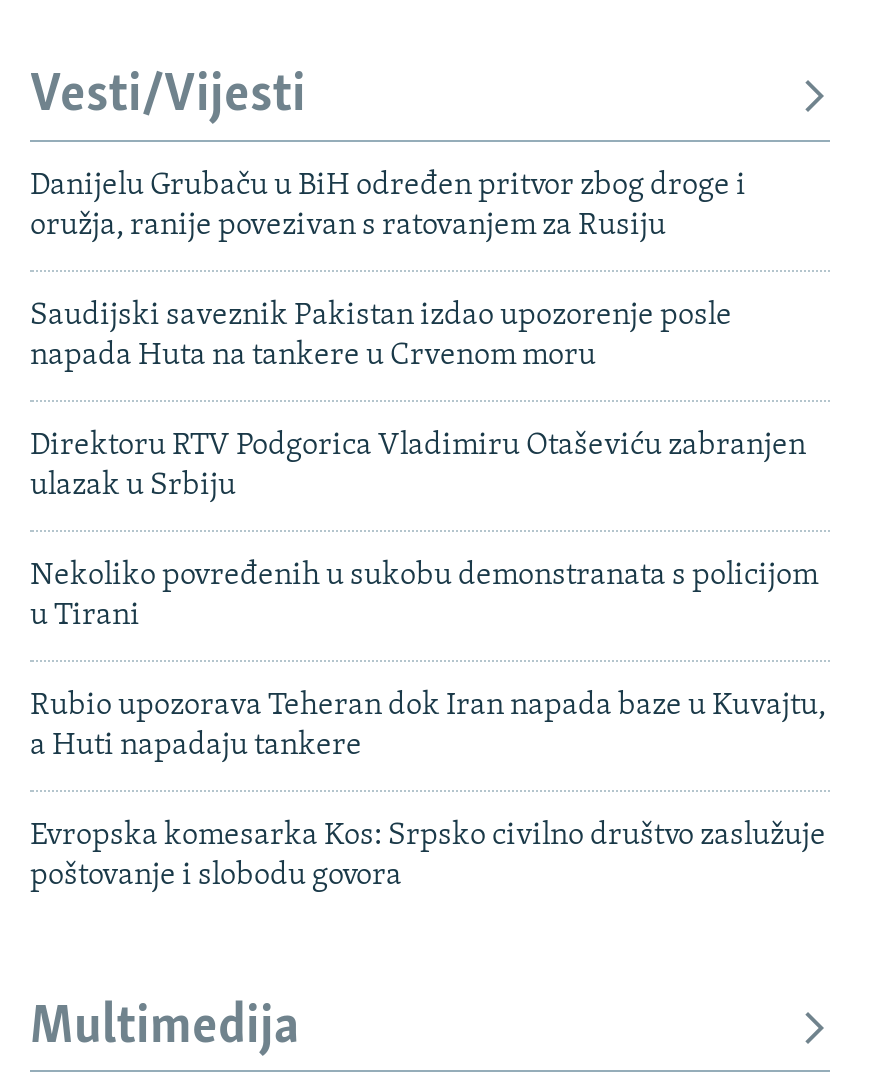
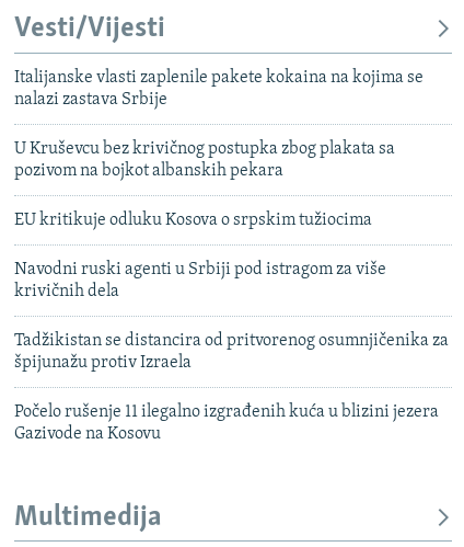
[30,170,746,242] Danijelu Grubaču u BiH određen pritvor zbog droge i | oružja, ranije povezivan s ratovanjem za Rusiju -> [14,69,424,108] Italijanske vlasti zaplenile pakete kokaina na kojima se | nalazi zastava Srbije
[30,300,732,372] Saudijski saveznik Pakistan izdao upozorenje posle | napada Huta na tankere u Crvenom moru -> [14,140,395,180] U Kruševcu bez krivičnog postupka zbog plakata sa | pozivom na bojkot albanskih pekara
[30,430,806,502] Direktoru RTV Podgorica Vladimiru Otaševiću zabranjen | ulazak u Srbiju -> [14,211,372,229] EU kritikuje odluku Kosova o srpskim tužiocima
[30,560,818,632] Nekoliko povređenih u sukobu demonstranata s policijom | u Tirani -> [14,261,386,300] Navodni ruski agenti u Srbiji pod istragom za više | krivičnih dela
[30,690,826,762] Rubio upozorava Teheran dok Iran napada baze u Kuvajtu, | a Huti napadaju tankere -> [14,332,449,371] Tadžikistan se distancira od pritvorenog osumnjičenika za | špijunažu protiv Izraela
[30,820,826,892] Evropska komesarka Kos: Srpsko civilno društvo zaslužuje | poštovanje i slobodu govora -> [14,403,439,443] Počelo rušenje 11 ilegalno izgrađenih kuća u blizini jezera | Gazivode na Kosovu

